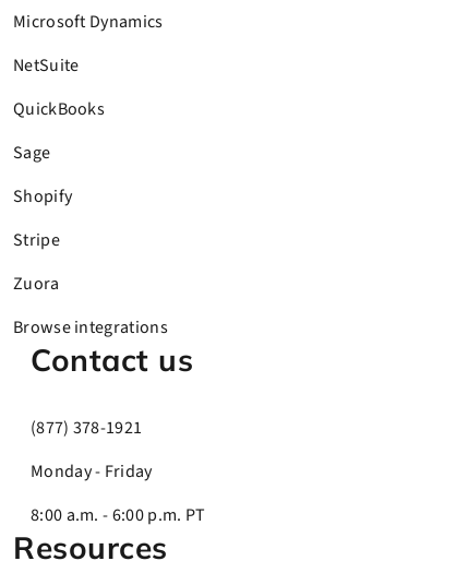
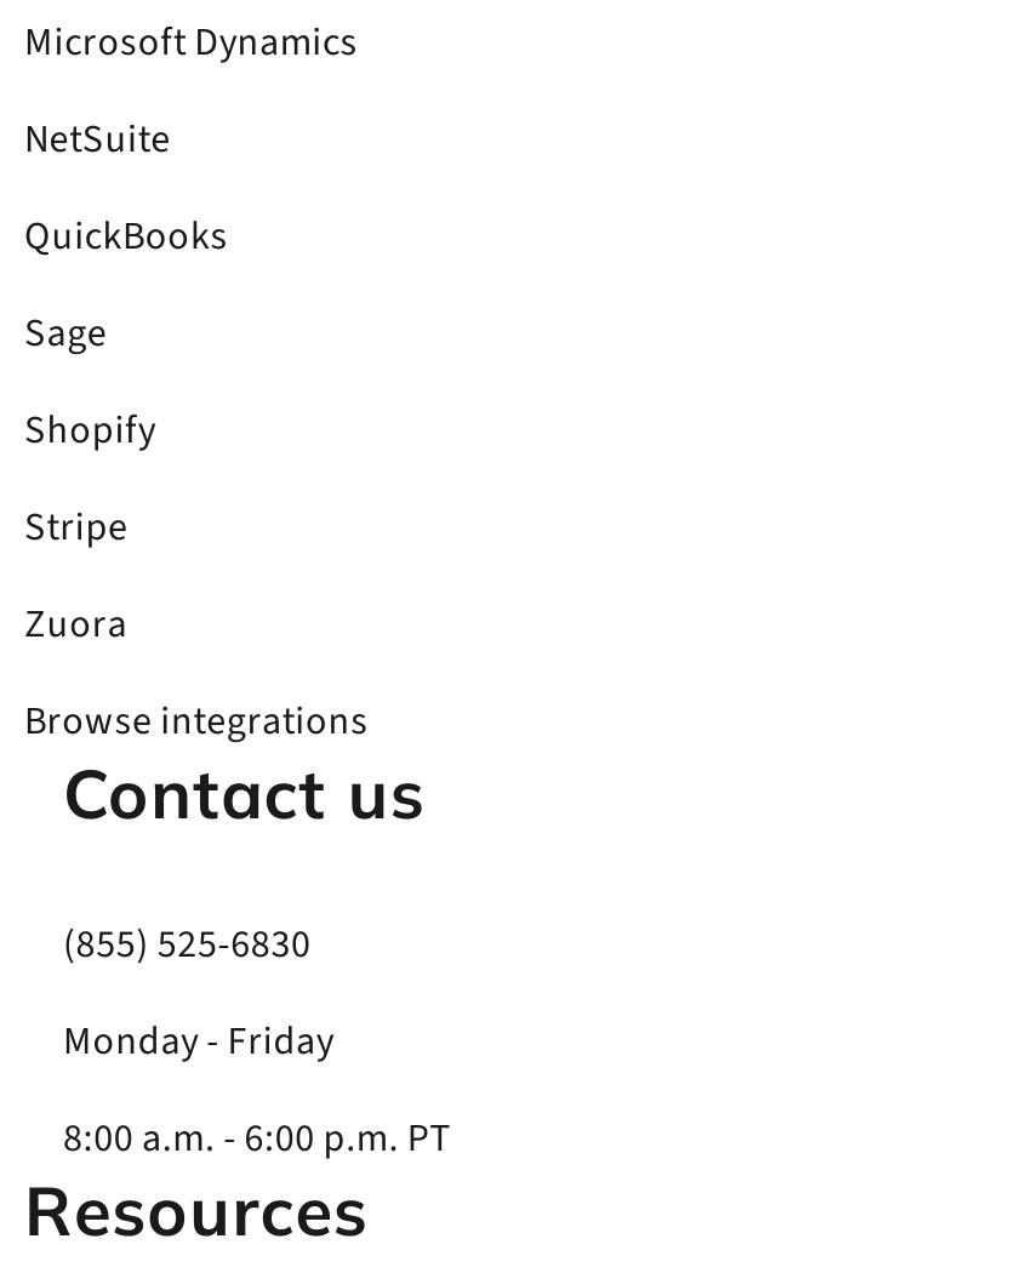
[31,416,142,440] (877) 378-1921 -> [63,918,311,971] (855) 525-6830

